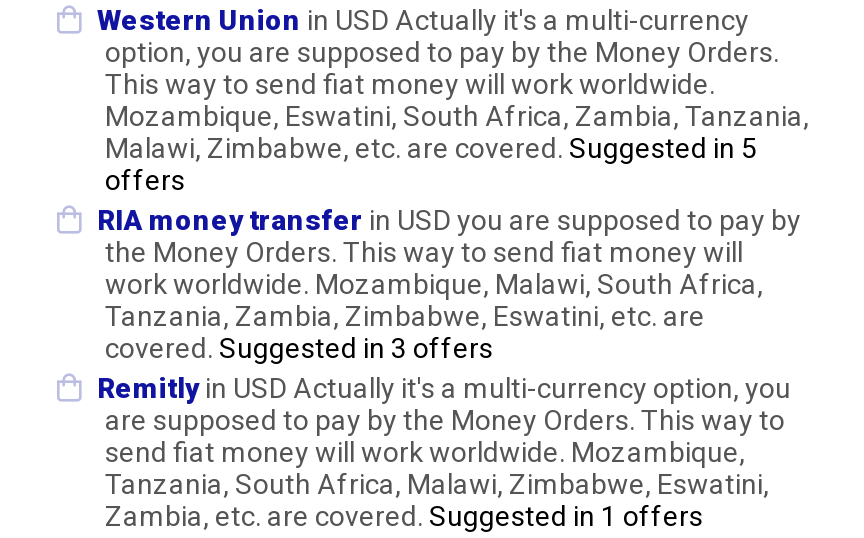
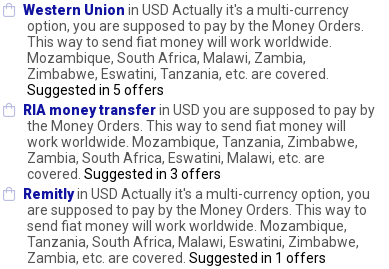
[105,100,809,196] Mozambique, Eswatini, South Africa, Zambia, Tanzania, | Malawi, Zimbabwe, etc. are covered. Suggested in 5 | offers -> [27,50,329,98] Mozambique, South Africa, Malawi, Zambia, | Zimbabwe, Eswatini, Tanzania, etc. are covered. | Suggested in 5 offers
[105,268,763,332] work worldwide. Mozambique, Malawi, South Africa, | Tanzania, Zambia, Zimbabwe, Eswatini, etc. are -> [27,134,358,166] work worldwide. Mozambique, Tanzania, Zimbabwe, | Zambia, South Africa, Eswatini, Malawi, etc. are
[105,468,769,500] Tanzania, South Africa, Malawi, Zimbabwe, Eswatini, -> [27,234,359,250] Tanzania, South Africa, Malawi, Eswatini, Zimbabwe,

